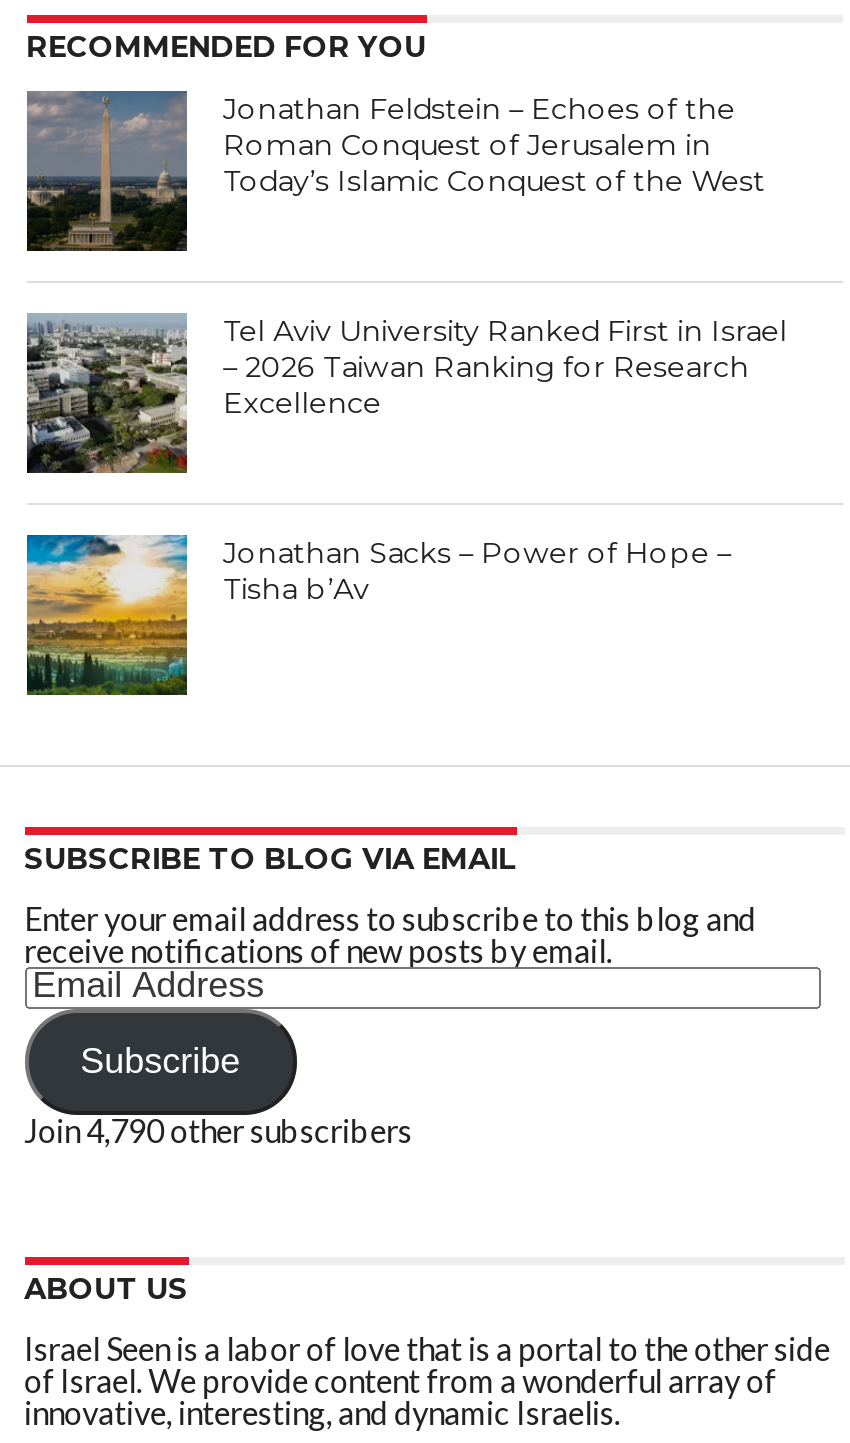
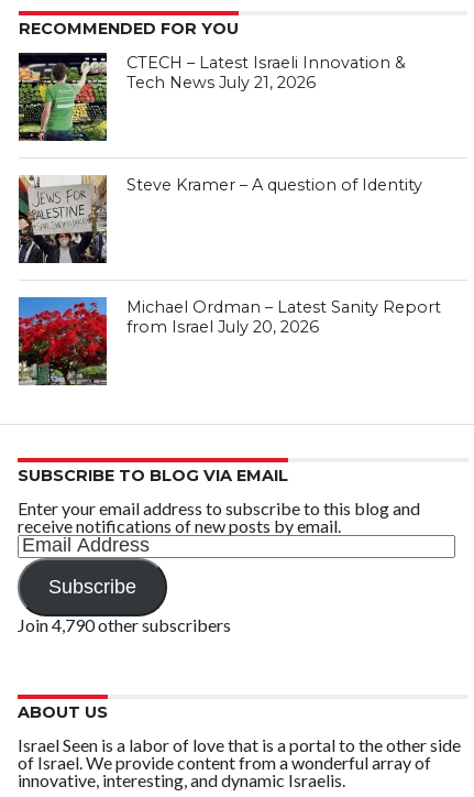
[25,89,765,253] [image] | Jonathan Feldstein – Echoes of the | Roman Conquest of Jerusalem in | Today’s Islamic Conquest of the West -> [18,52,406,142] [image] | CTECH – Latest Israeli Innovation & | Tech News July 21, 2026
[25,312,787,475] [image] | Tel Aviv University Ranked First in Israel | – 2026 Taiwan Ranking for Research | Excellence -> [18,175,423,264] [image] | Steve Kramer – A question of Identity
[25,534,731,697] [image] | Jonathan Sacks – Power of Hope – | Tisha b’Av -> [18,296,441,386] [image] | Michael Ordman – Latest Sanity Report | from Israel July 20, 2026

